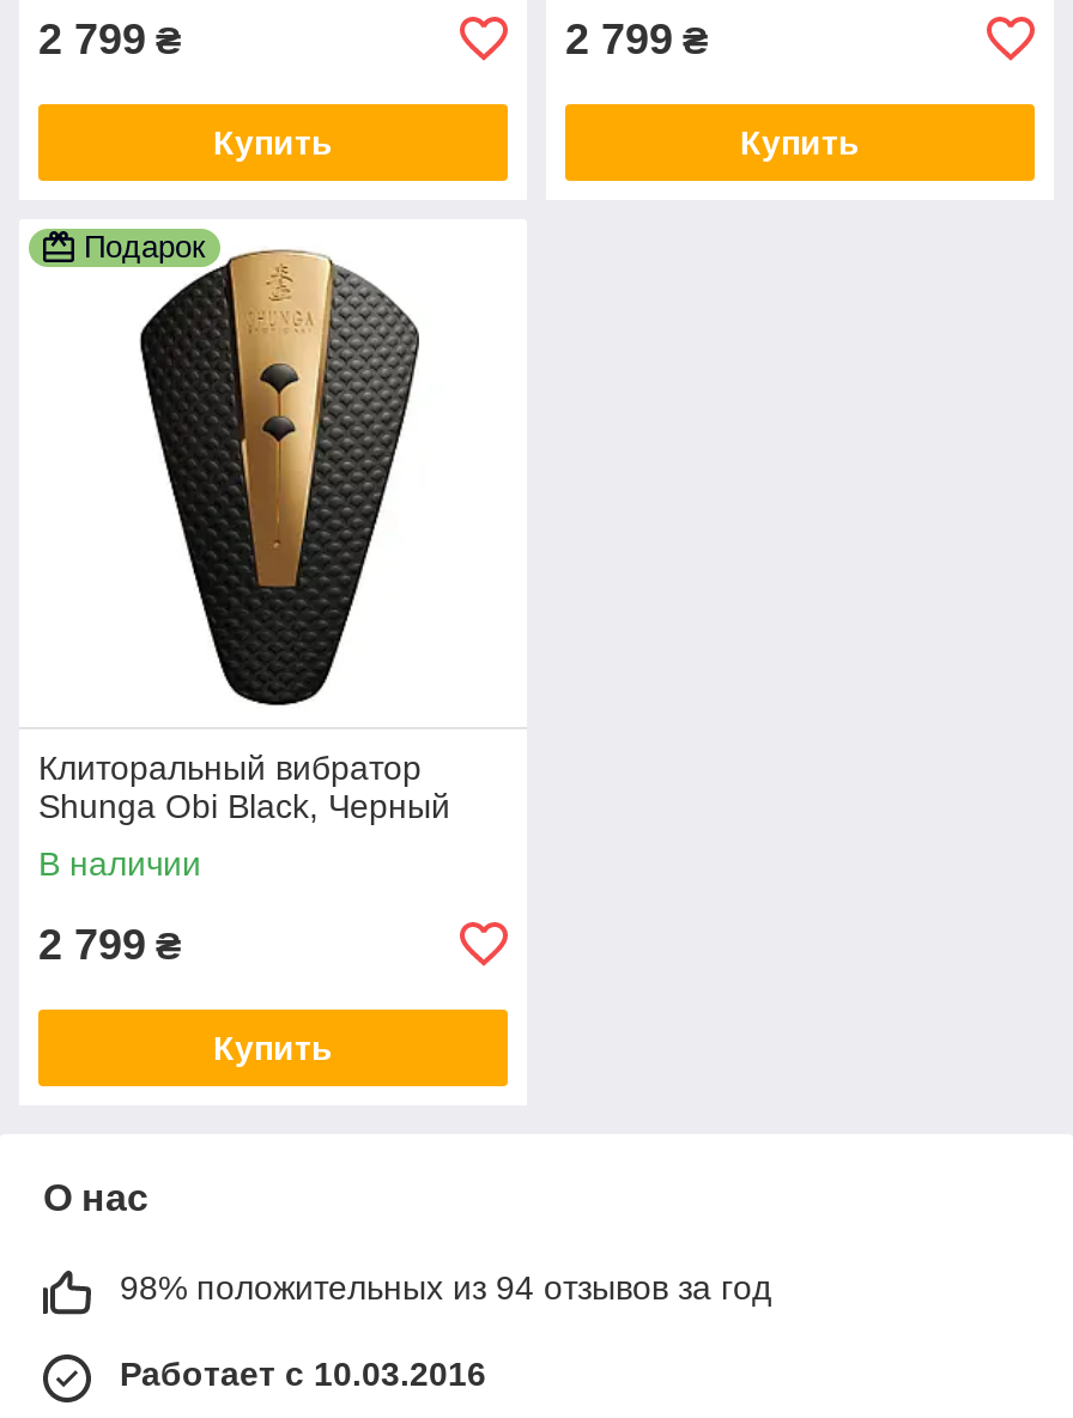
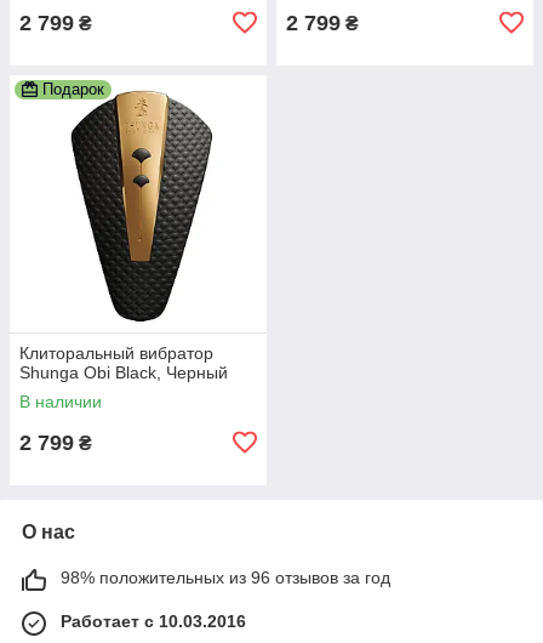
[213,123,333,161] Купить -> none
[740,123,860,161] Купить -> none
[213,1028,333,1067] Купить -> none
[120,1268,771,1306] 98% положительных из 94 отзывов за год -> [61,568,390,587] 98% положительных из 96 отзывов за год

